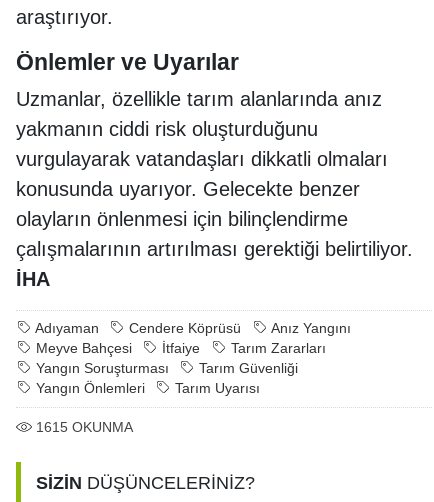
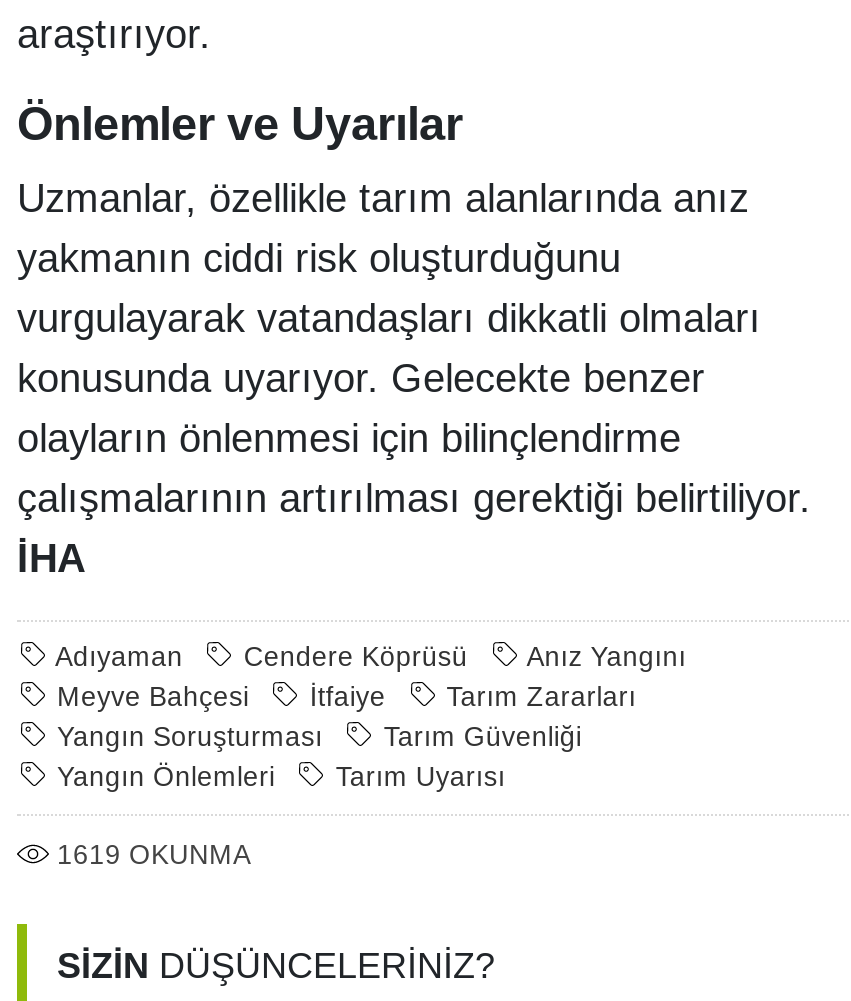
[36,420,133,435] 1615 OKUNMA -> [57,840,251,870] 1619 OKUNMA

